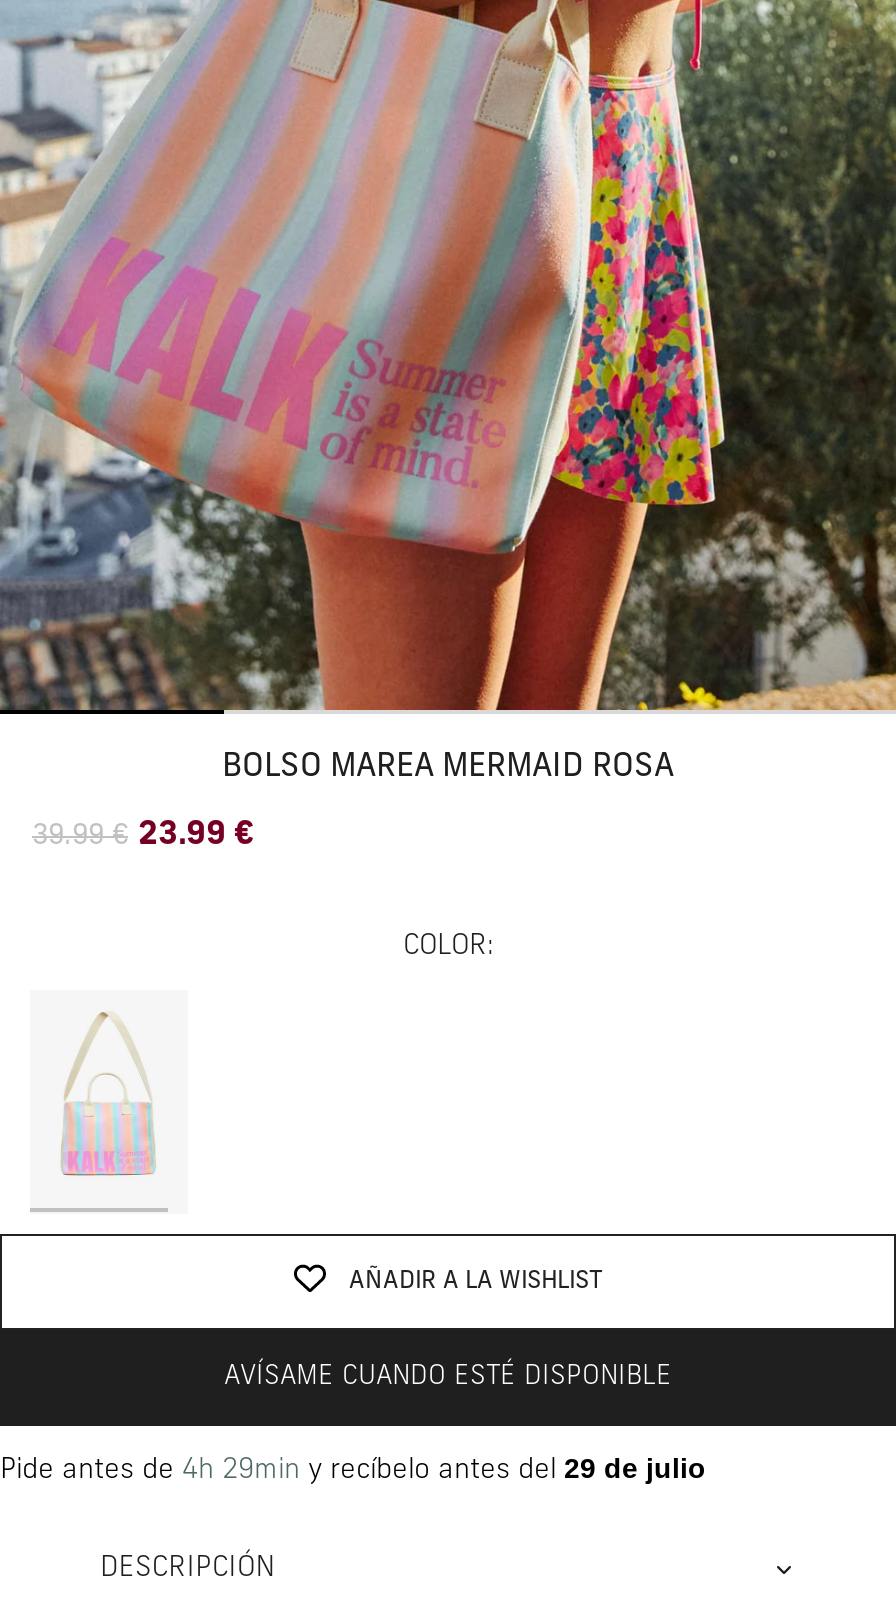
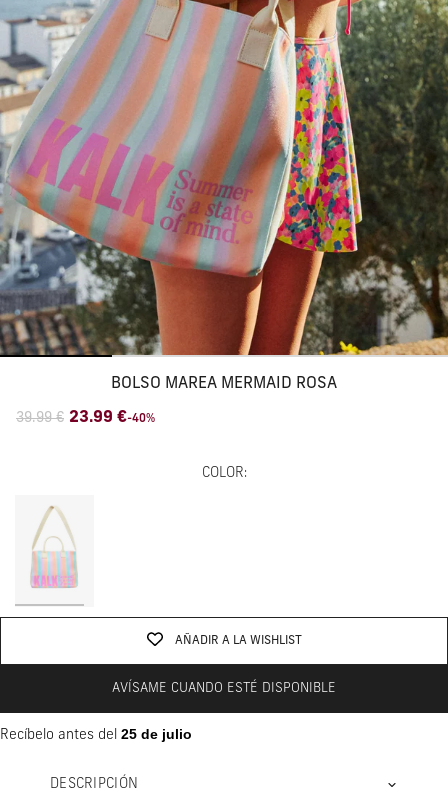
[138,820,254,852] 23.99 € -> [69,410,155,426] 23.99 €-40%
[0,1453,706,1487] Pide antes de 4h 29min y recíbelo antes del 29 de julio -> [0,726,192,743] Recíbelo antes del 25 de julio

